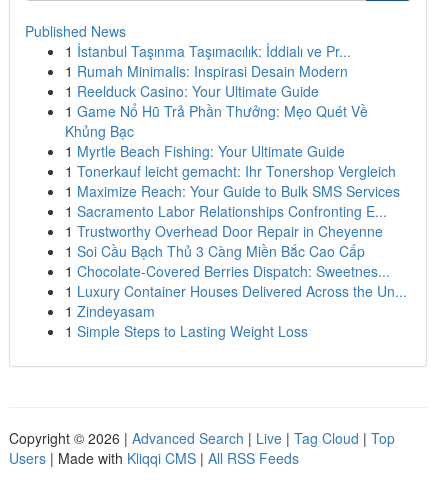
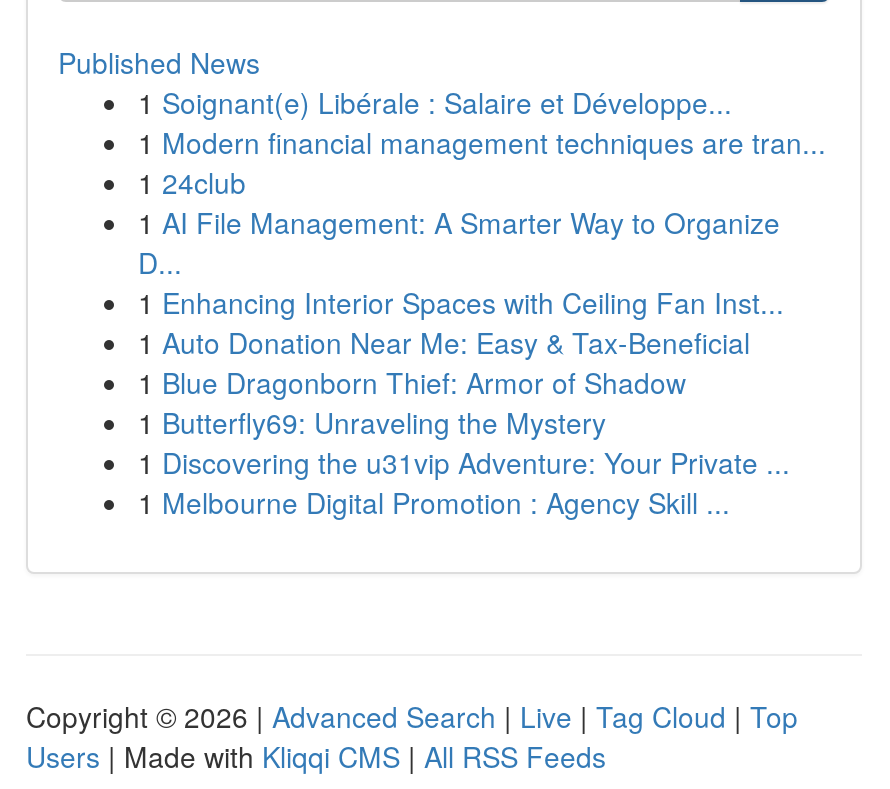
[65,41,407,341] 1 İstanbul Taşınma Taşımacılık: İddialı ve Pr... | 1 Rumah Minimalis: Inspirasi Desain Modern | 1 Reelduck Casino: Your Ultimate Guide | 1 Game Nổ Hũ Trả Phần Thưởng: Mẹo Quét Về | Khủng Bạc | 1 Myrtle Beach Fishing: Your Ultimate Guide | 1 Tonerkauf leicht gemacht: Ihr Tonershop Vergleich | 1 Maximize Reach: Your Guide to Bulk SMS Services | 1 Sacramento Labor Relationships Confronting E... | 1 Trustworthy Overhead Door Repair in Cheyenne | 1 Soi Cầu Bạch Thủ 3 Càng Miền Bắc Cao Cấp | 1 Chocolate-Covered Berries Dispatch: Sweetnes... | 1 Luxury Container Houses Delivered Across the Un... | 1 Zindeyasam | 1 Simple Steps to Lasting Weight Loss -> [138,82,826,522] 1 Soignant(e) Libérale : Salaire et Développe... | 1 Modern financial management techniques are tran... | 1 24club | 1 AI File Management: A Smarter Way to Organize | D... | 1 Enhancing Interior Spaces with Ceiling Fan Inst... | 1 Auto Donation Near Me: Easy & Tax-Beneficial | 1 Blue Dragonborn Thief: Armor of Shadow | 1 Butterfly69: Unraveling the Mystery | 1 Discovering the u31vip Adventure: Your Private ... | 1 Melbourne Digital Promotion : Agency Skill ...

